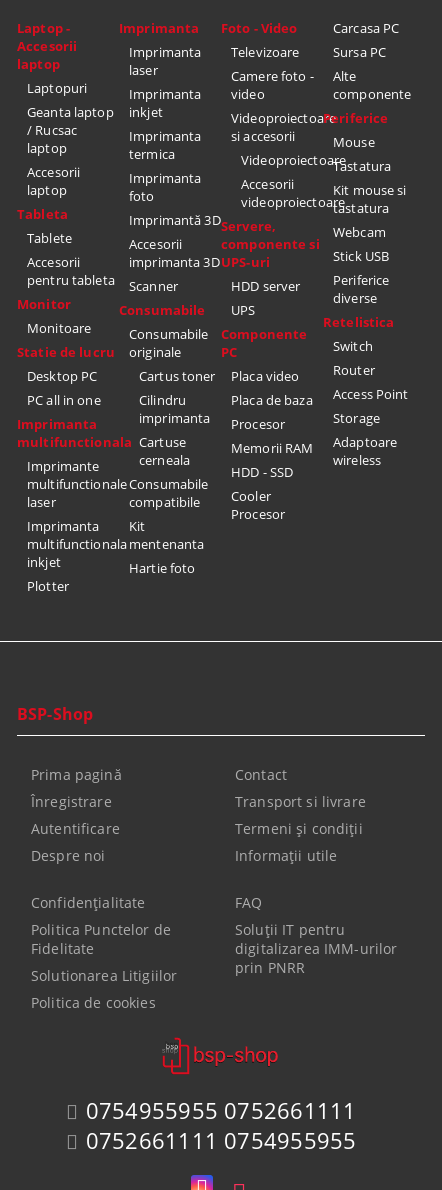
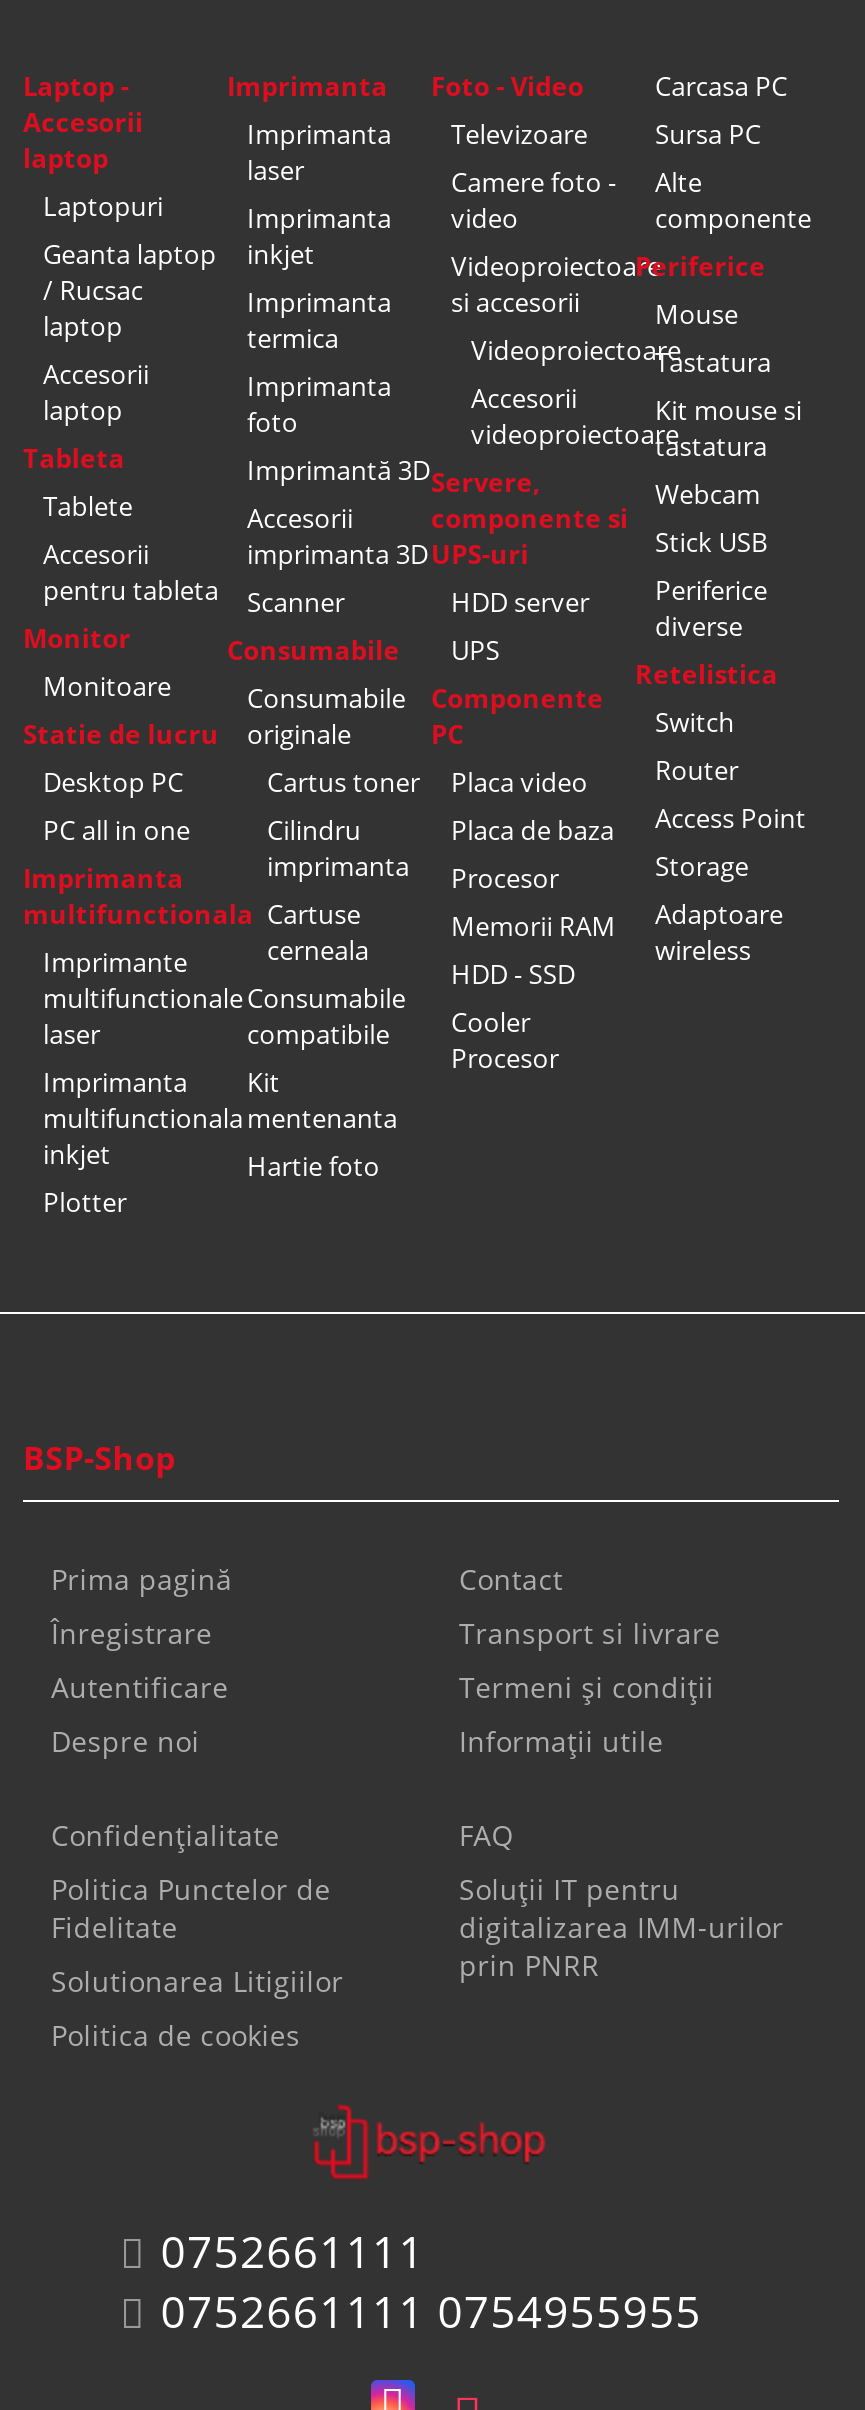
[86,1095,356,1125] 0754955955 0752661111 -> [161,2220,425,2280] 0752661111

